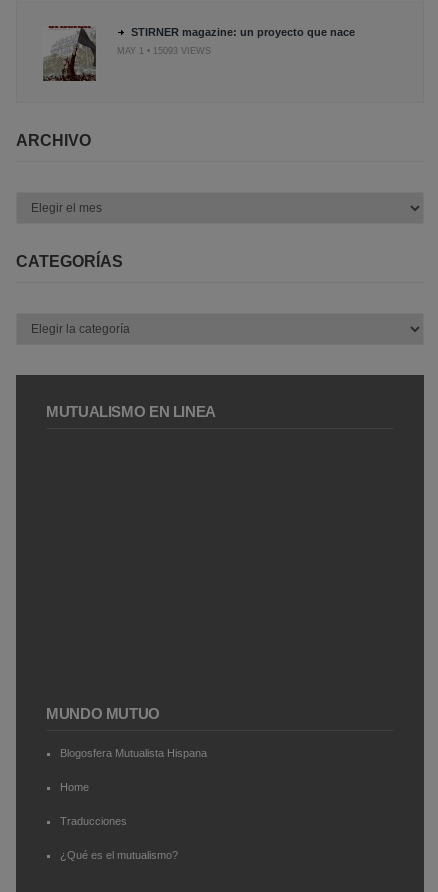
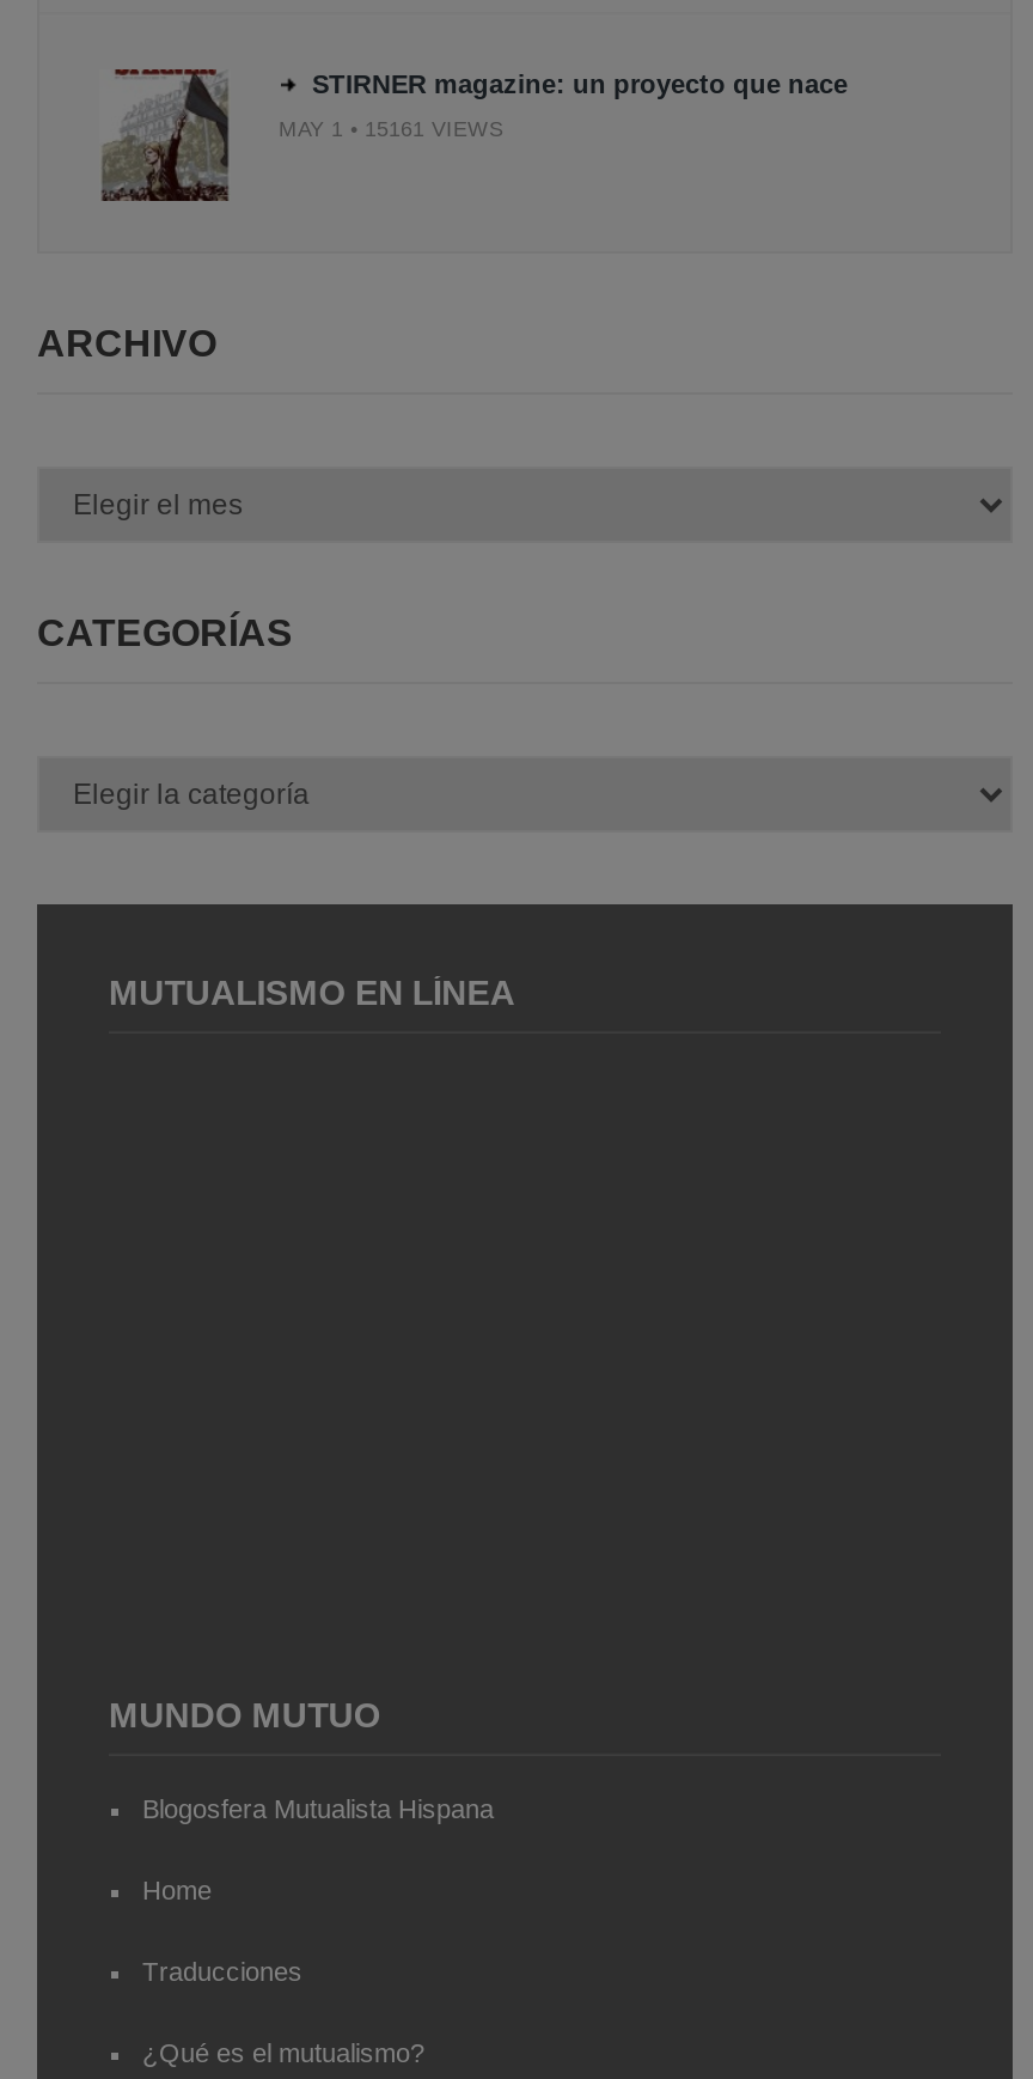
[117,46,211,56] MAY 1 • 15093 VIEWS -> [279,117,503,141] MAY 1 • 15161 VIEWS

